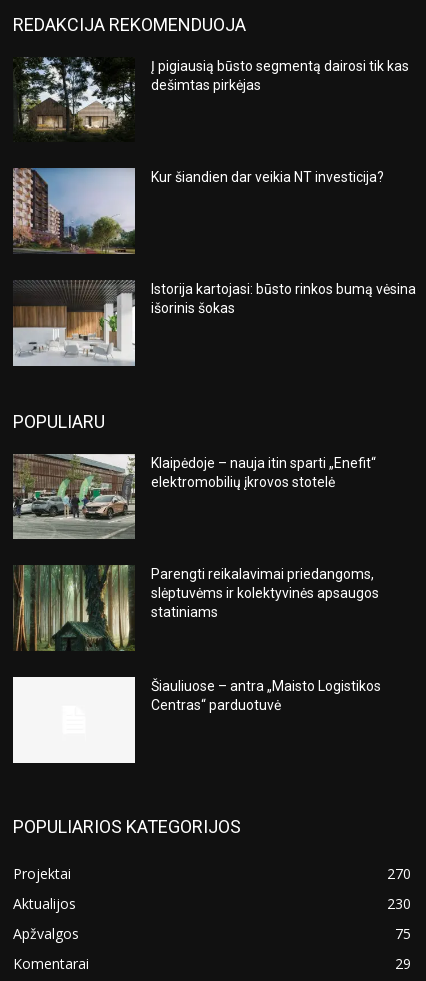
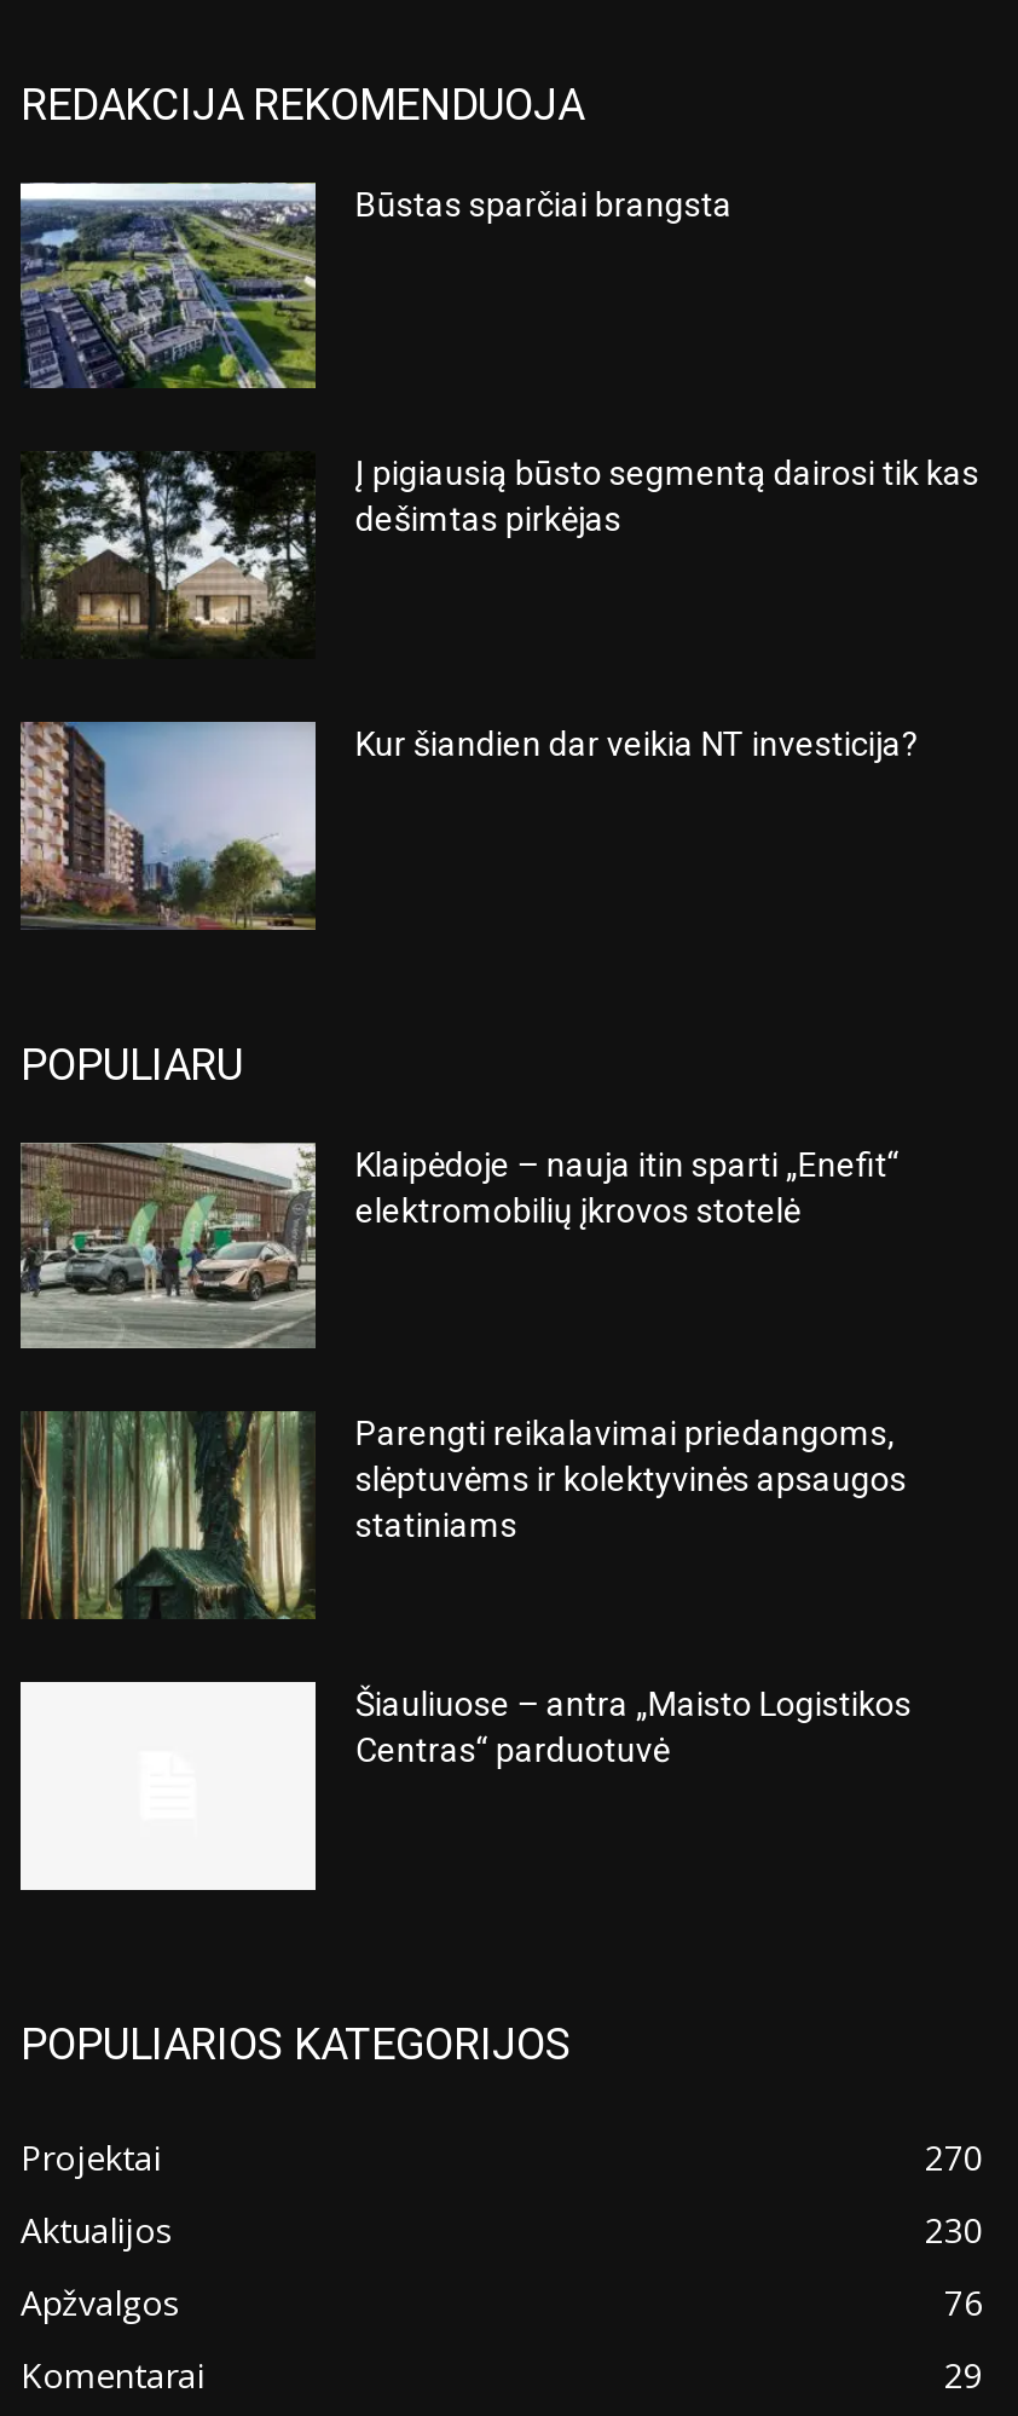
none -> [18,180,732,391] [image] | Būstas sparčiai brangsta
moved [12,54,409,185] -> [18,446,979,763]: [image] | Į pigiausią būsto segmentą dairosi tik kas | dešimtas pirkėjas | Kur šiandien dar veikia NT investicija?
moved [11,166,136,256] -> [16,717,318,935]: [image]
[13,281,416,367] [image] | Istorija kartojasi: būsto rinkos bumą vėsina | išorinis šokas -> none
[395,924,411,943] 75 -> [944,2279,983,2325] 76

